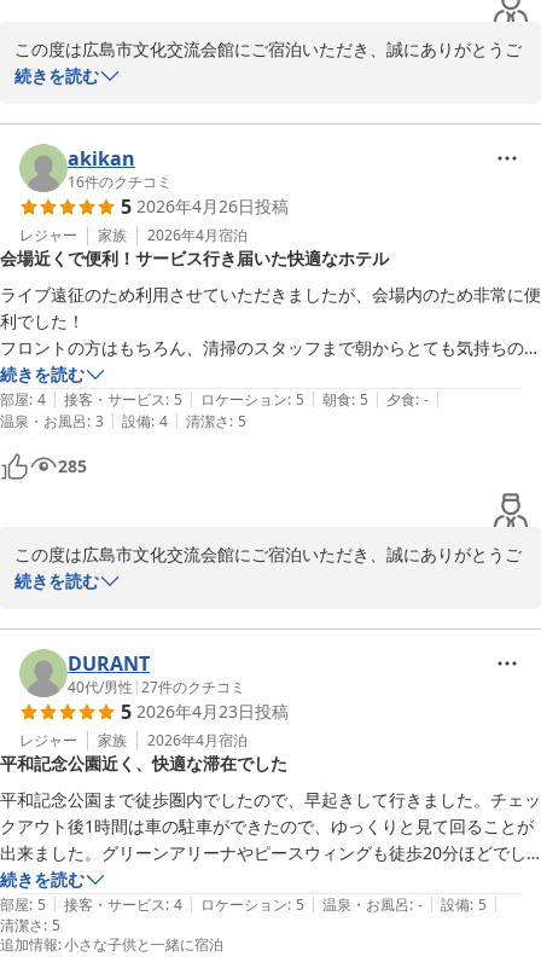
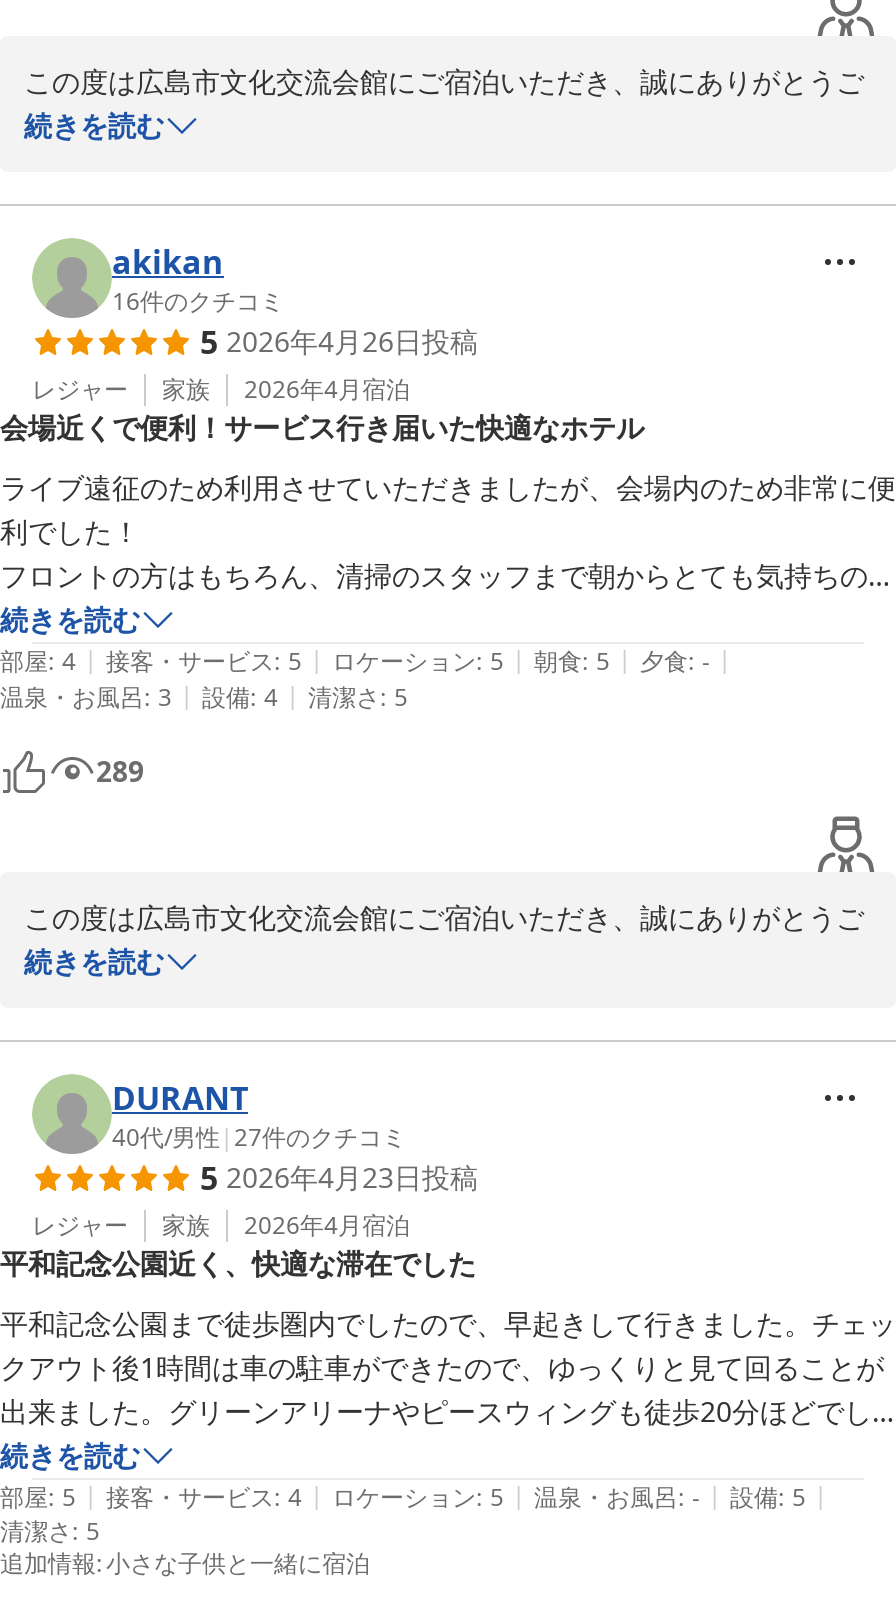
[58,454,87,477] 285 -> [96,752,144,790] 289

